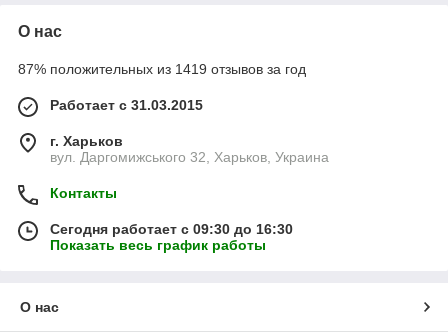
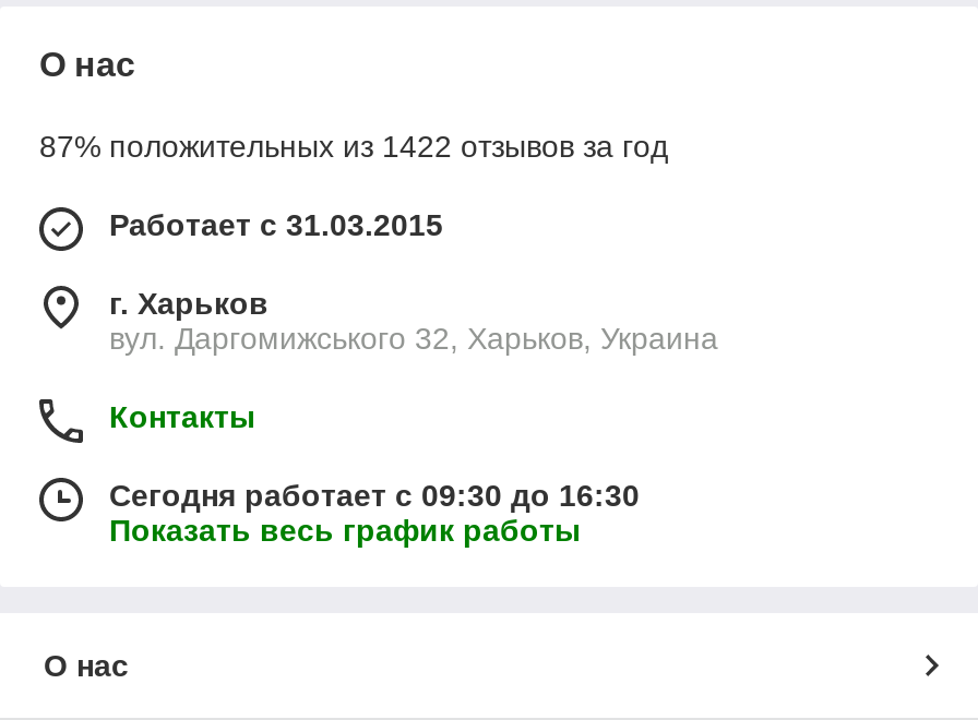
[18,61,306,77] 87% положительных из 1419 отзывов за год -> [39,129,668,164] 87% положительных из 1422 отзывов за год

